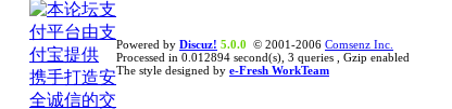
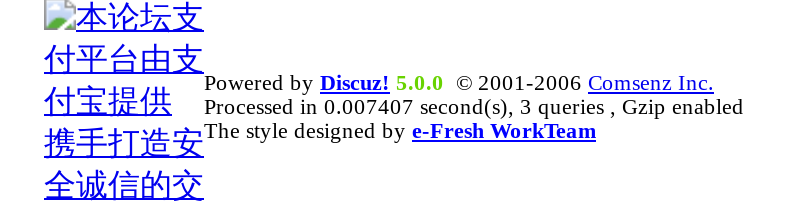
[116,51,410,64] Processed in 0.012894 second(s), 3 queries , Gzip enabled -> [204,94,744,118] Processed in 0.007407 second(s), 3 queries , Gzip enabled

